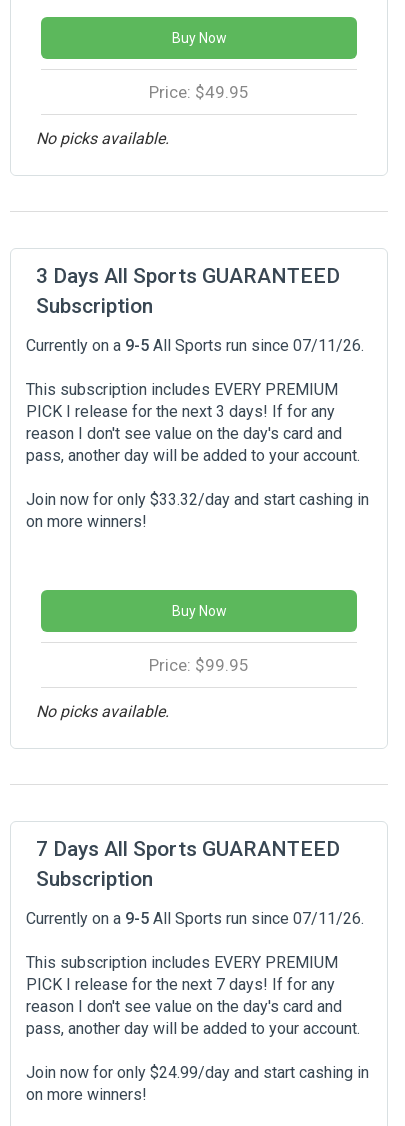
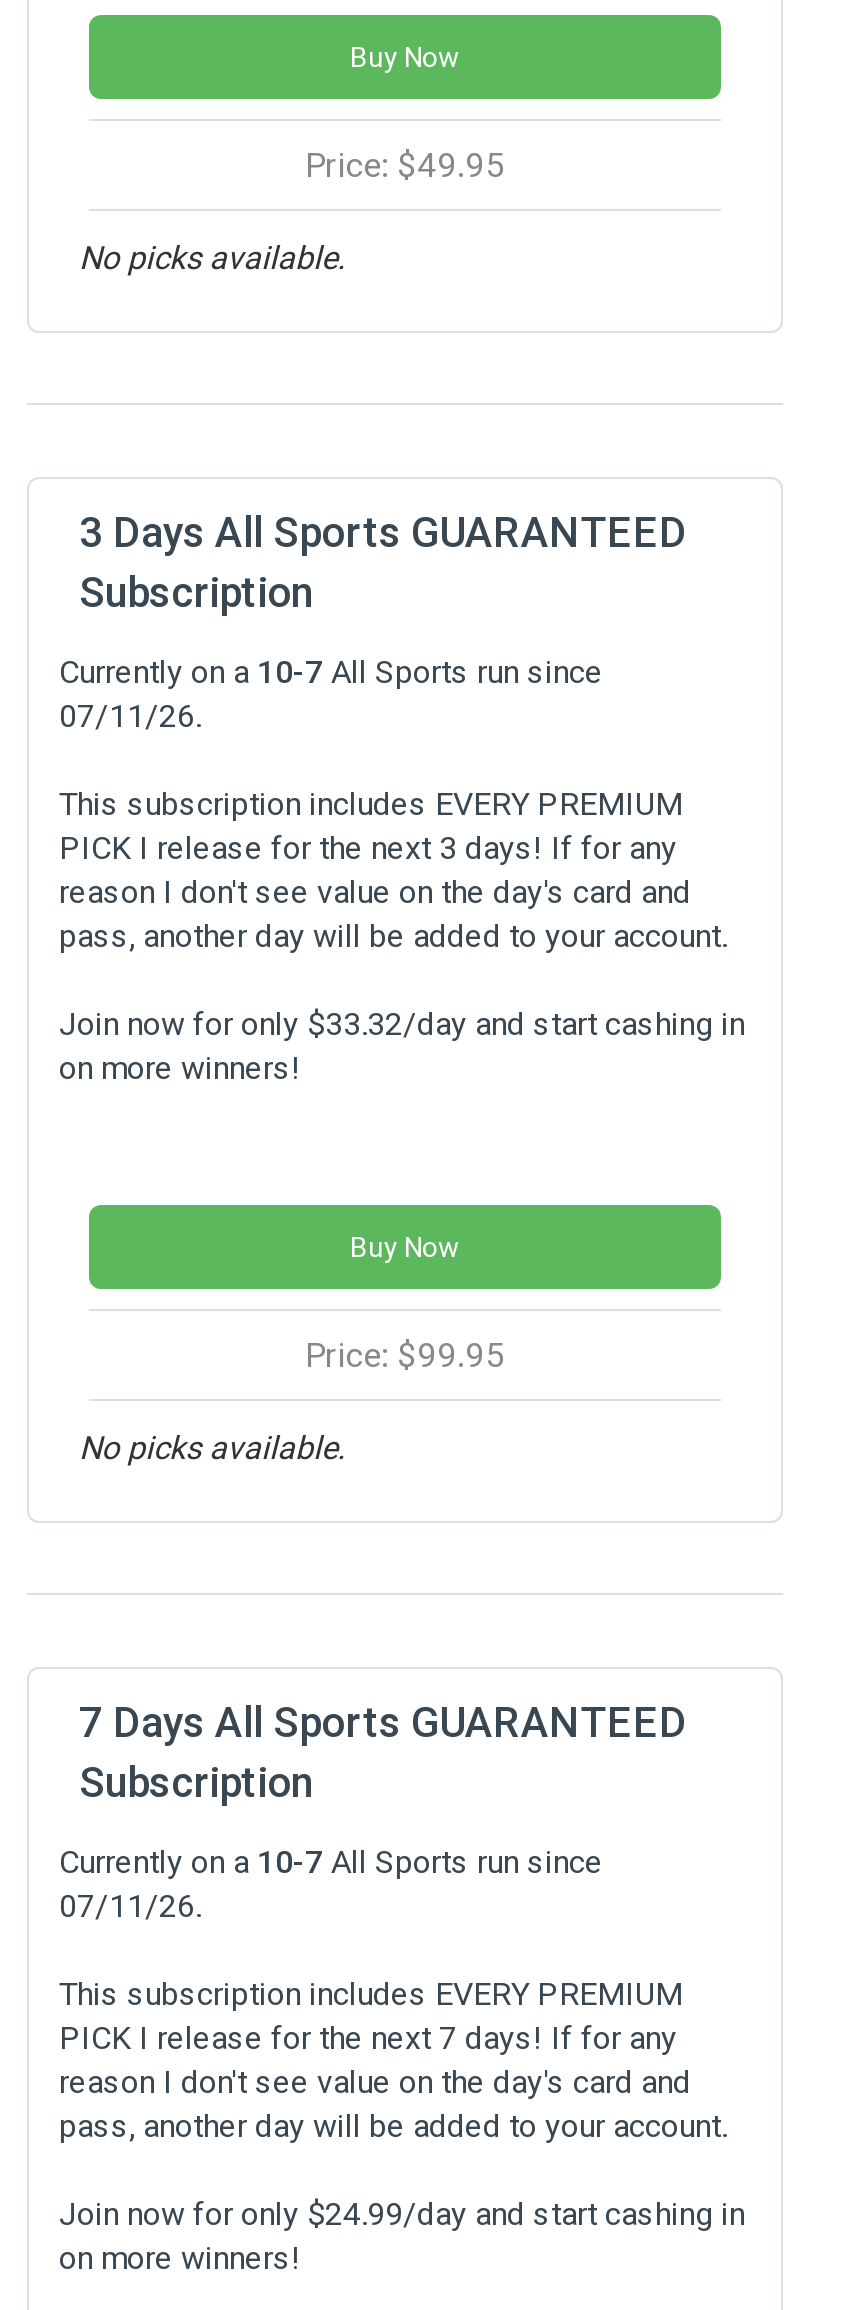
[26,336,364,355] Currently on a 9-5 All Sports run since 07/11/26. -> [59,653,603,735] Currently on a 10-7 All Sports run since | 07/11/26.
[26,909,364,928] Currently on a 9-5 All Sports run since 07/11/26. -> [59,1843,603,1925] Currently on a 10-7 All Sports run since | 07/11/26.

